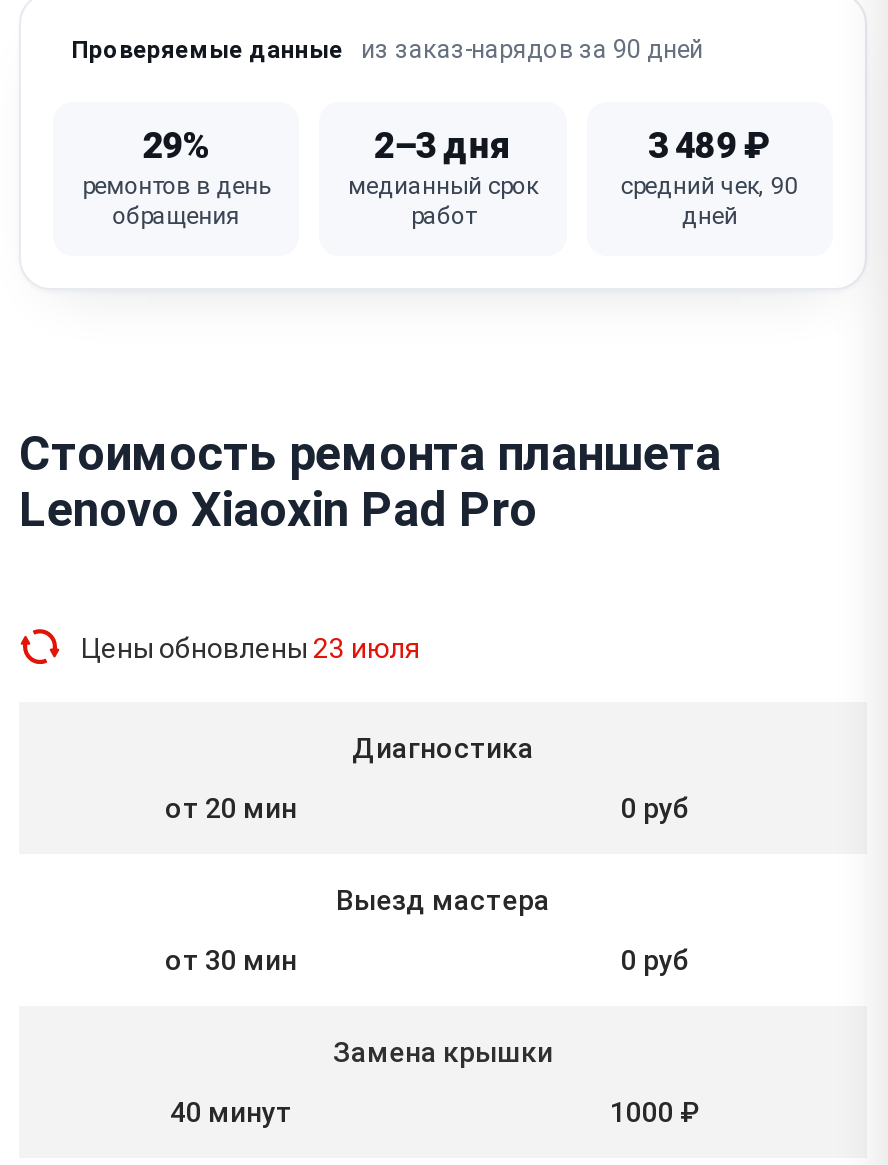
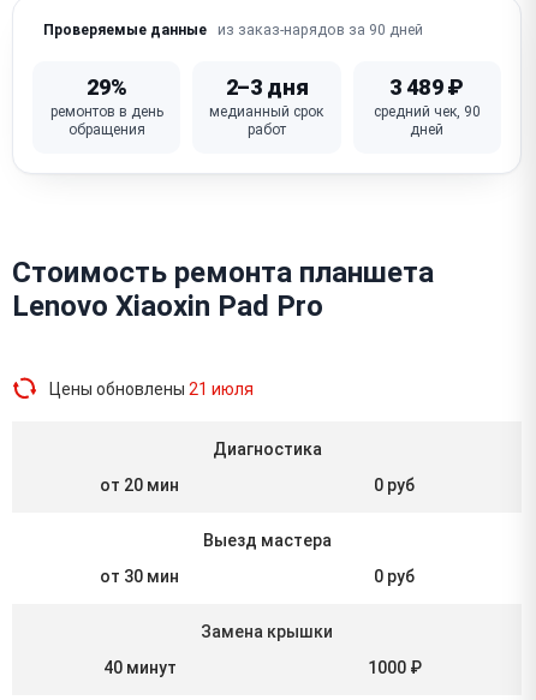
[81,631,421,663] Цены обновлены 23 июля -> [49,379,254,398] Цены обновлены 21 июля

